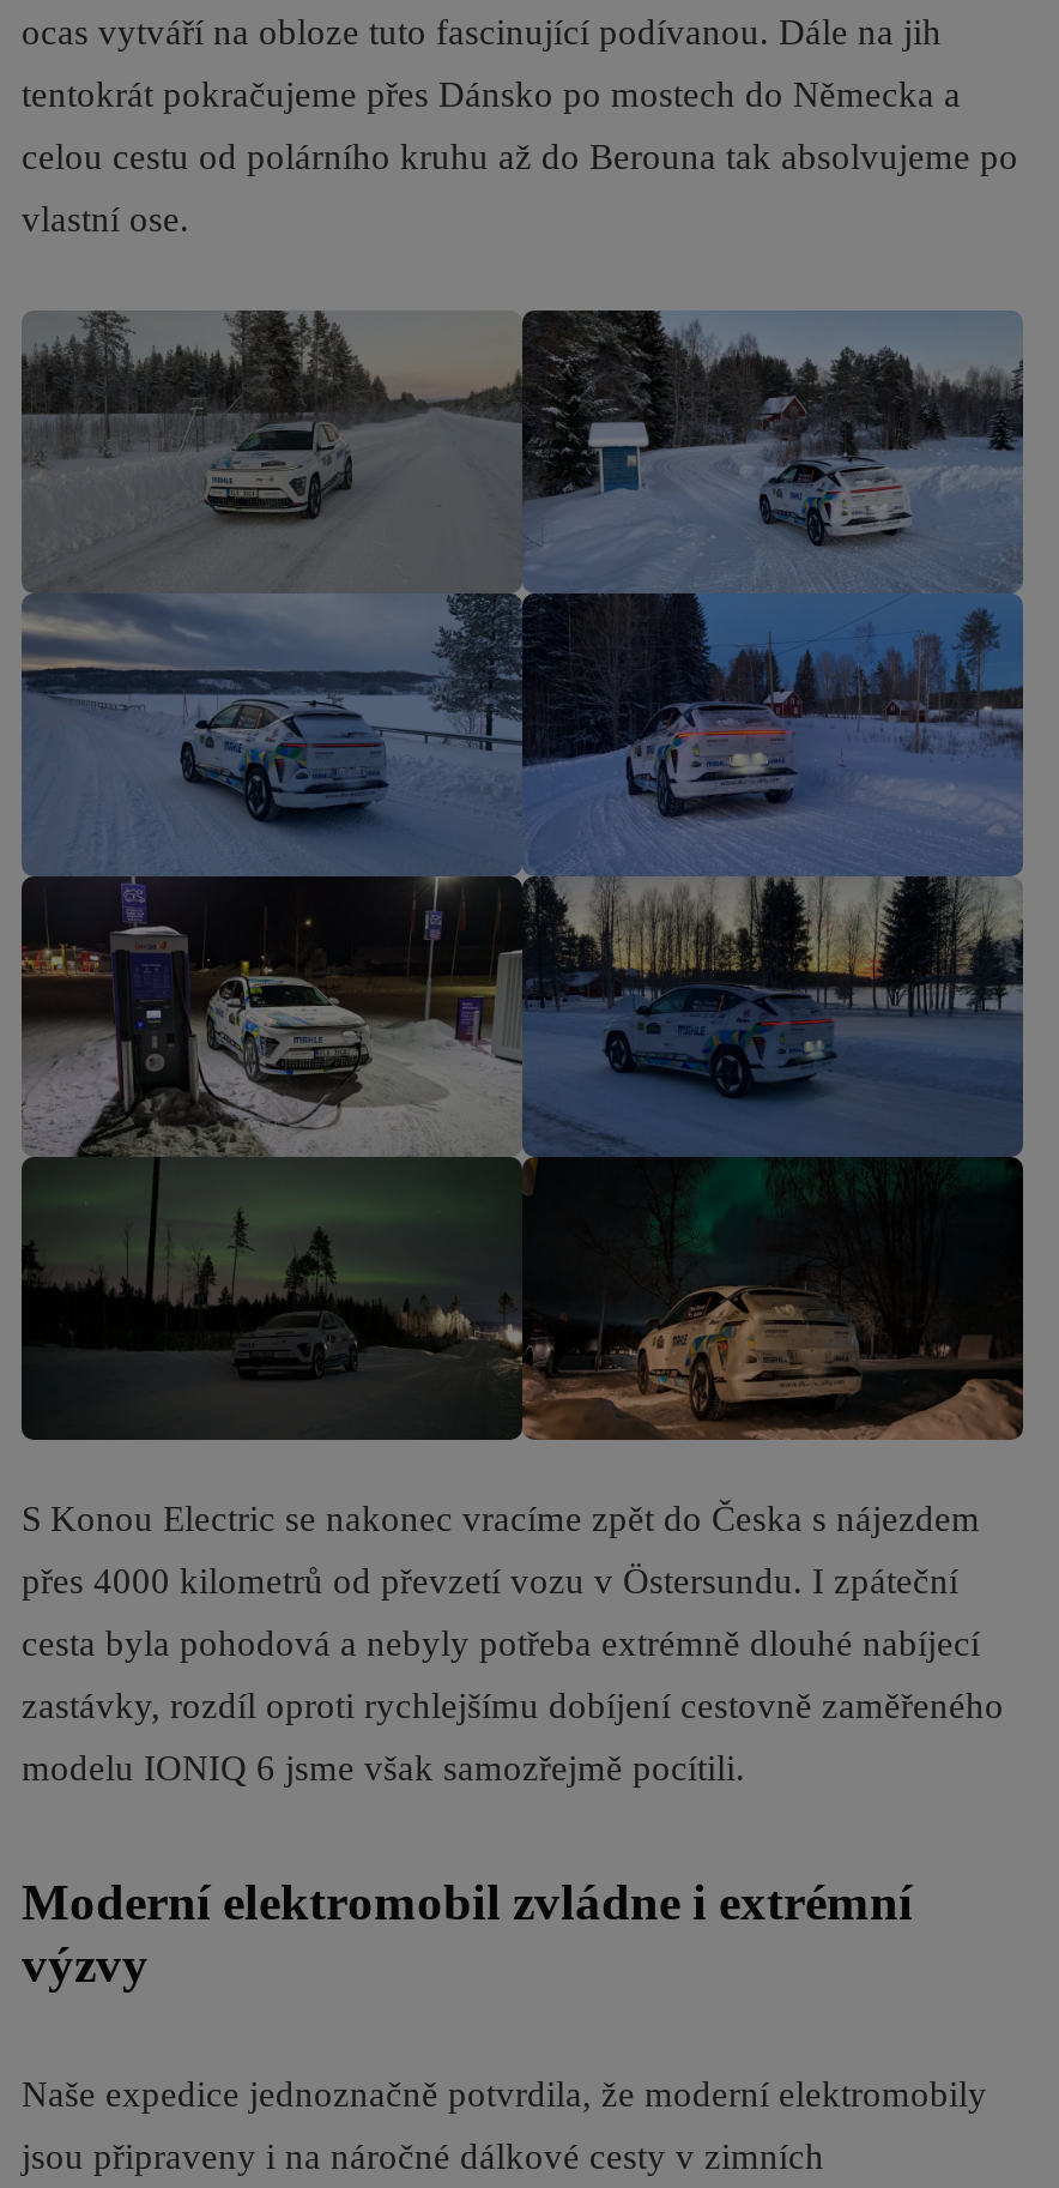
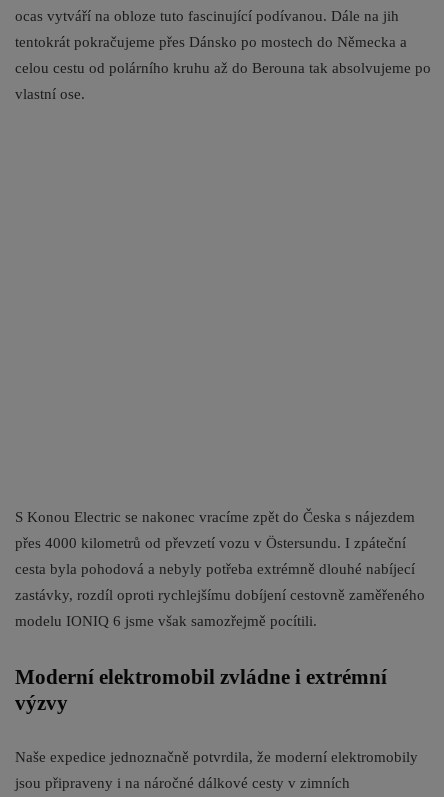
[19,308,1025,1442] [image] -> none

